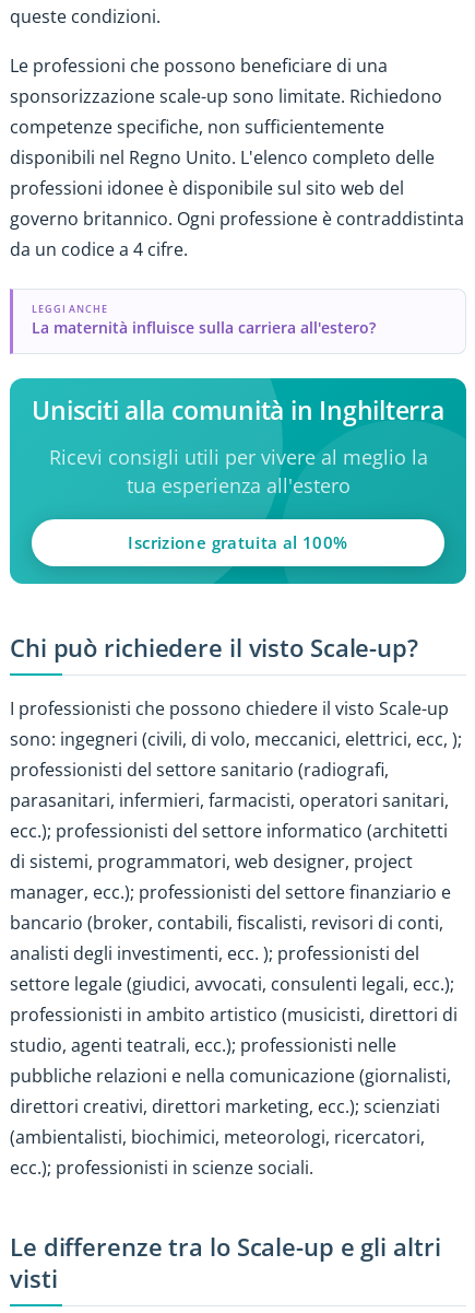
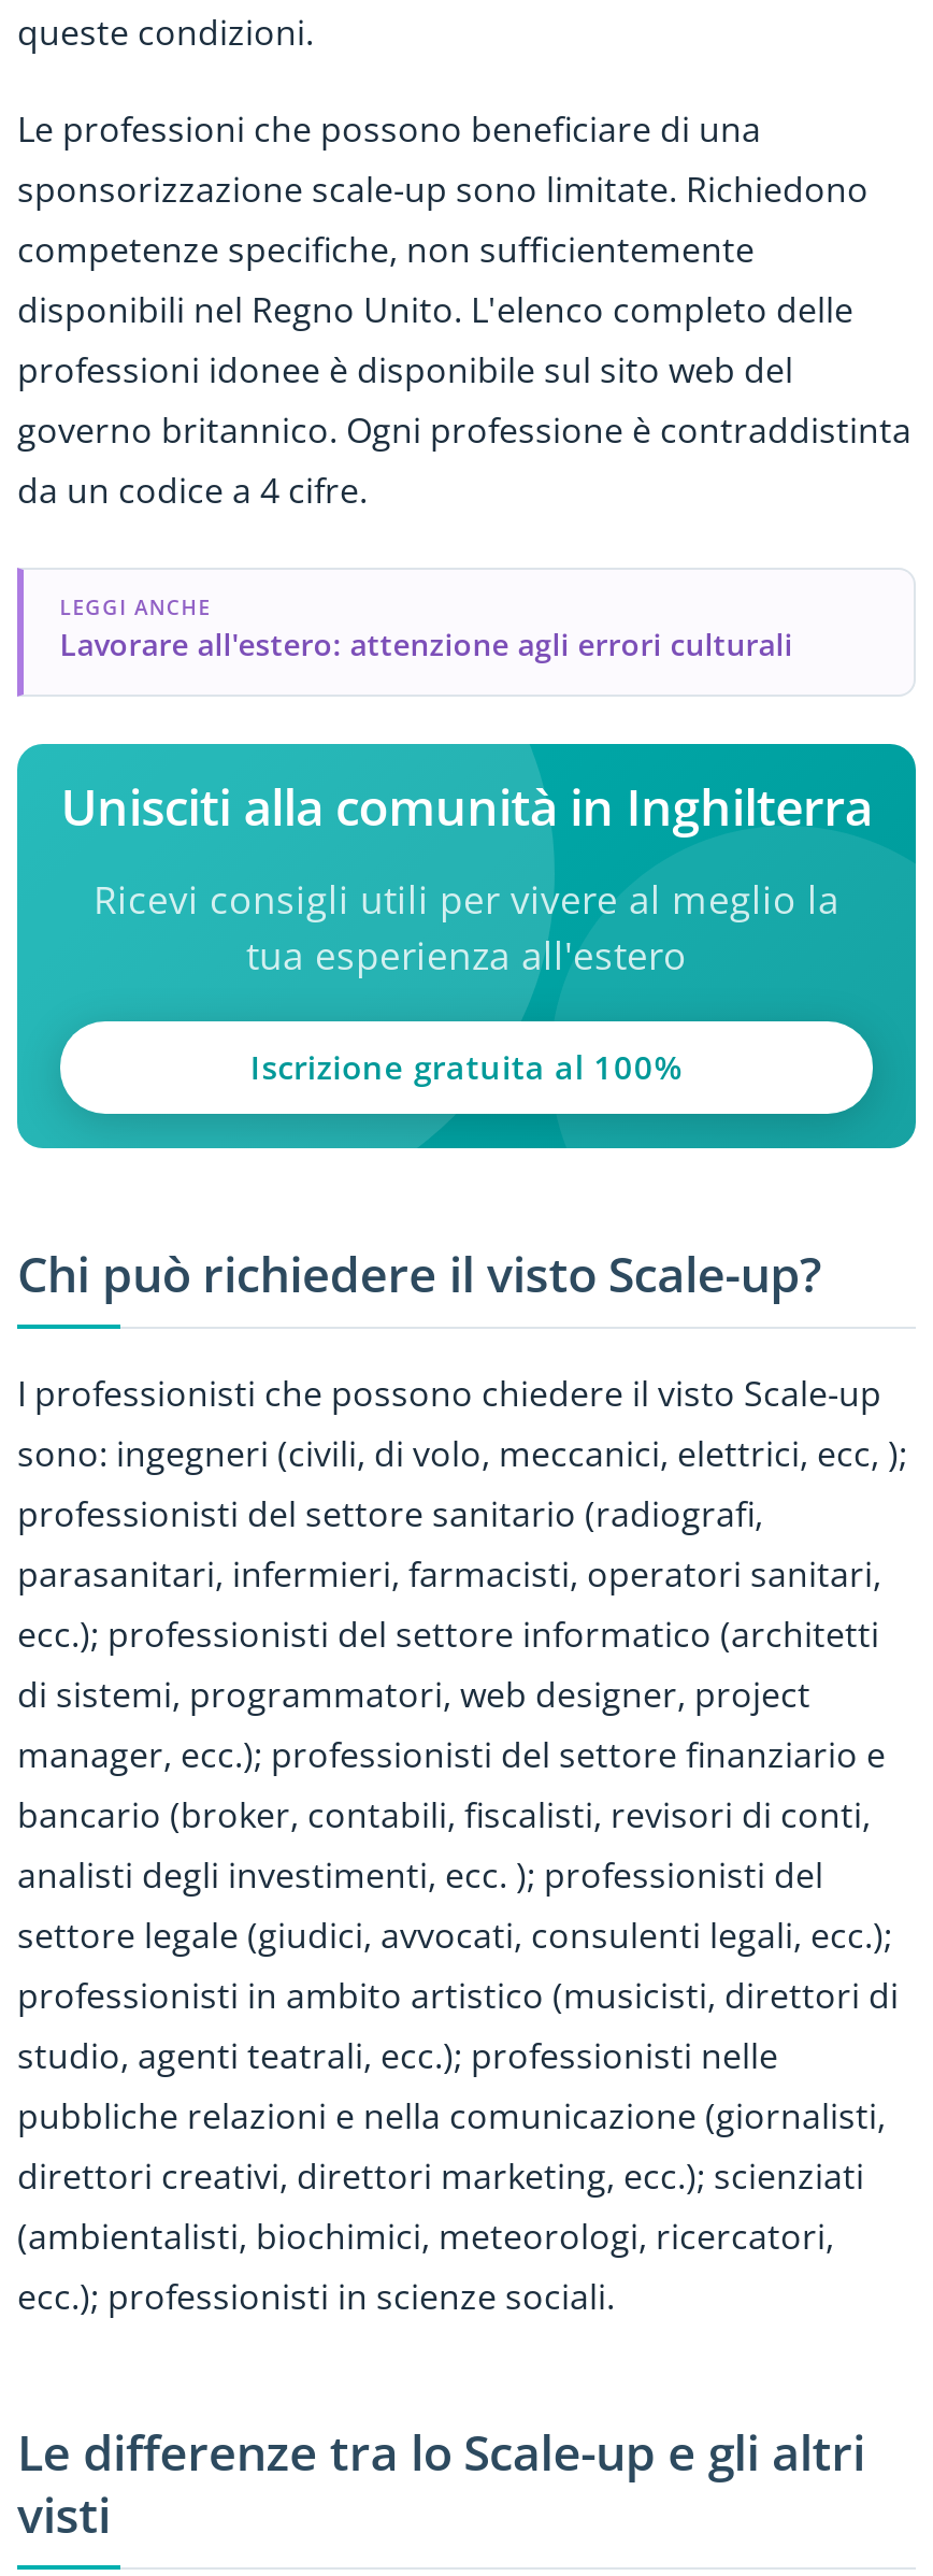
[31,317,375,338] La maternità influisce sulla carriera all'estero? -> [60,623,793,664] Lavorare all'estero: attenzione agli errori culturali

